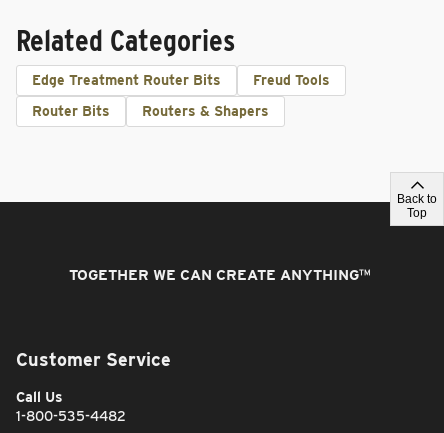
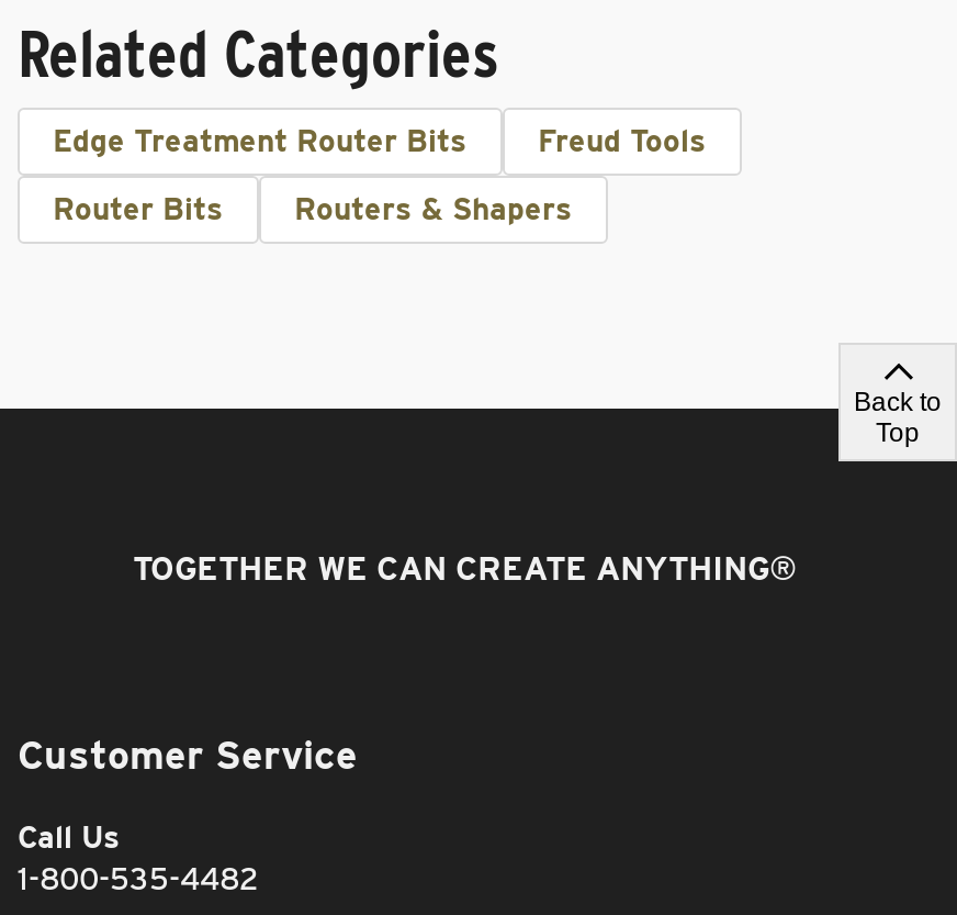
[69,266,371,284] TOGETHER WE CAN CREATE ANYTHING™ -> [133,549,798,589] TOGETHER WE CAN CREATE ANYTHING®

